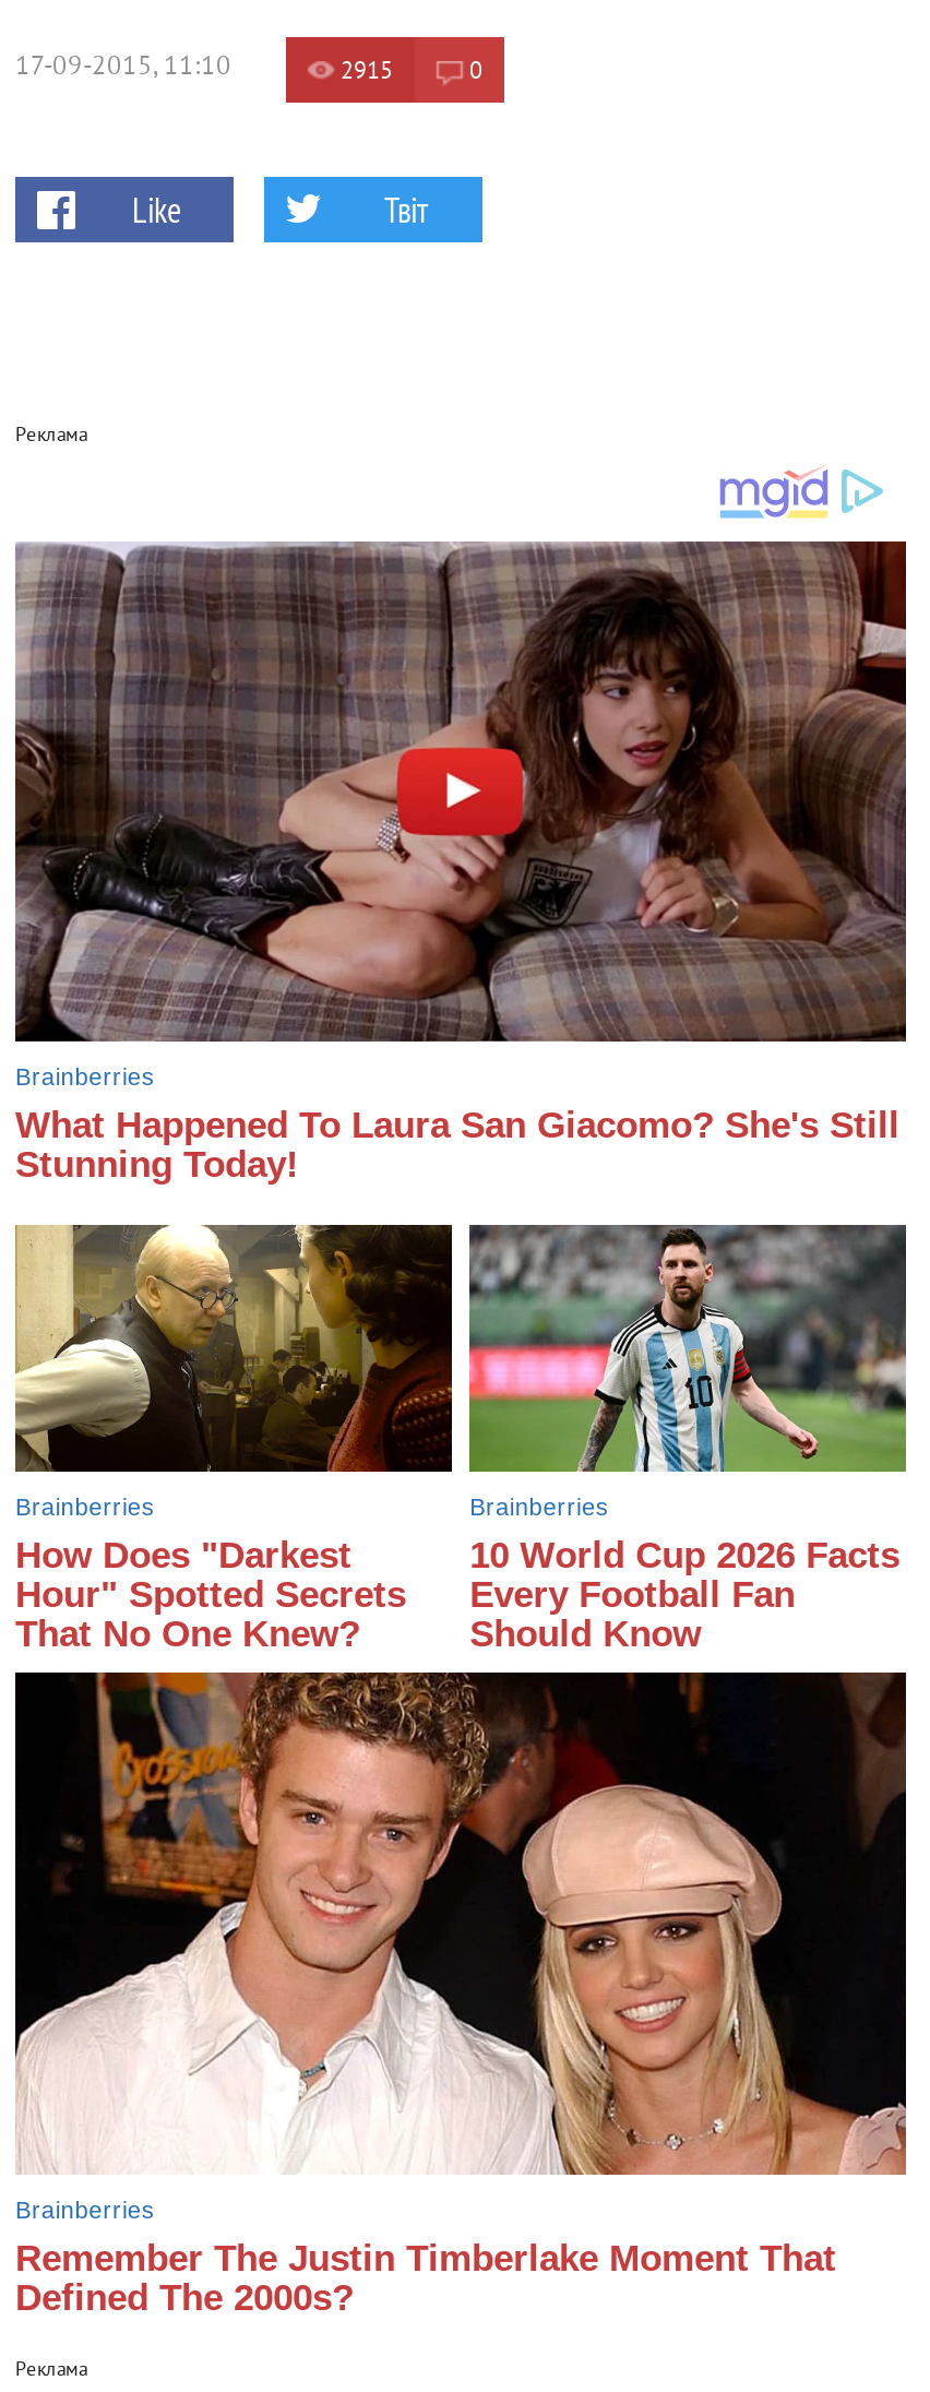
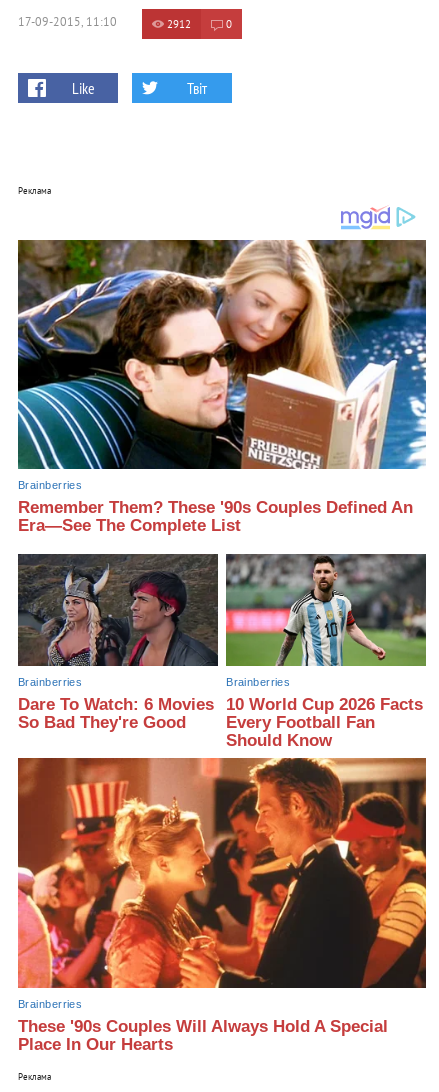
[341,56,393,86] 2915 -> [167,17,191,31] 2912
[13,539,908,1186] [image] | What Happened To Laura San Giacomo? She's Still | Stunning Today! -> [17,239,427,535] [image] | Remember Them? These '90s Couples Defined An | Era—See The Complete List
[13,1225,452,1655] [image] | How Does "Darkest | Hour" Spotted Secrets | That No One Knew? -> [17,553,218,732] [image] | Dare To Watch: 6 Movies | So Bad They're Good
[13,1670,908,2318] [image] | Remember The Justin Timberlake Moment That | Defined The 2000s? -> [17,757,427,1054] [image] | These '90s Couples Will Always Hold A Special | Place In Our Hearts

